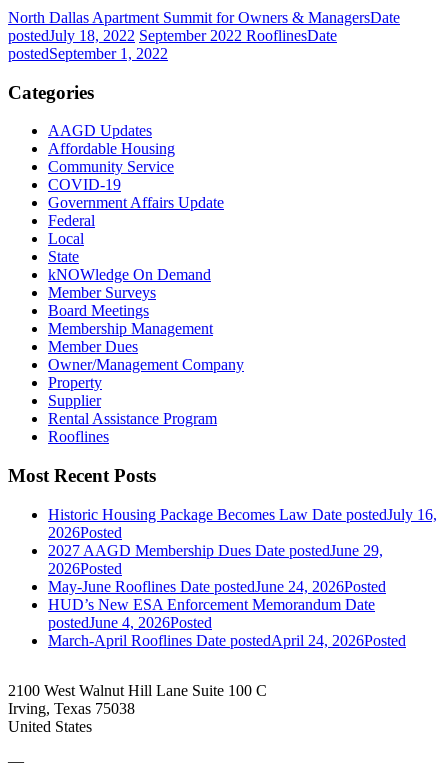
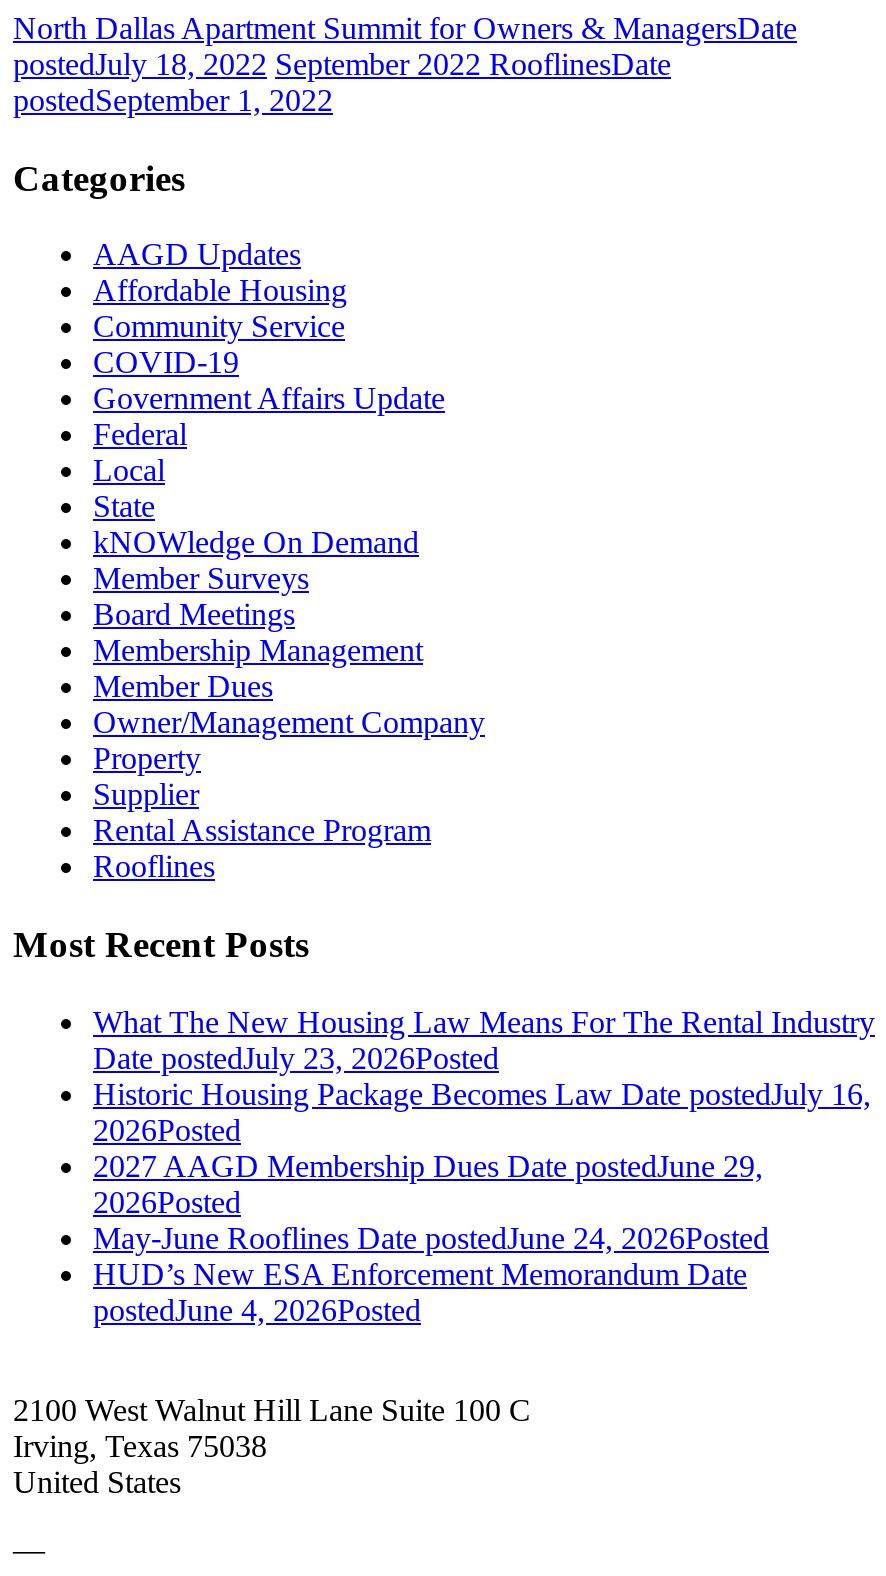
none -> [93,1005,875,1075] What The New Housing Law Means For The Rental Industry | Date postedJuly 23, 2026Posted
moved [48,506,437,631] -> [93,1077,871,1327]: Historic Housing Package Becomes Law Date postedJuly 16, | 2026Posted | 2027 AAGD Membership Dues Date postedJune 29, | 2026Posted | May-June Rooflines Date postedJune 24, 2026Posted | HUD’s New ESA Enforcement Memorandum Date | postedJune 4, 2026Posted
[48,632,406,649] March-April Rooflines Date postedApril 24, 2026Posted -> none

